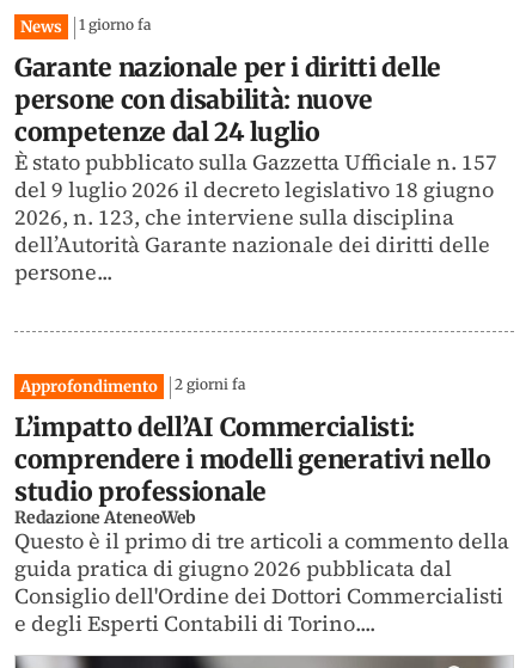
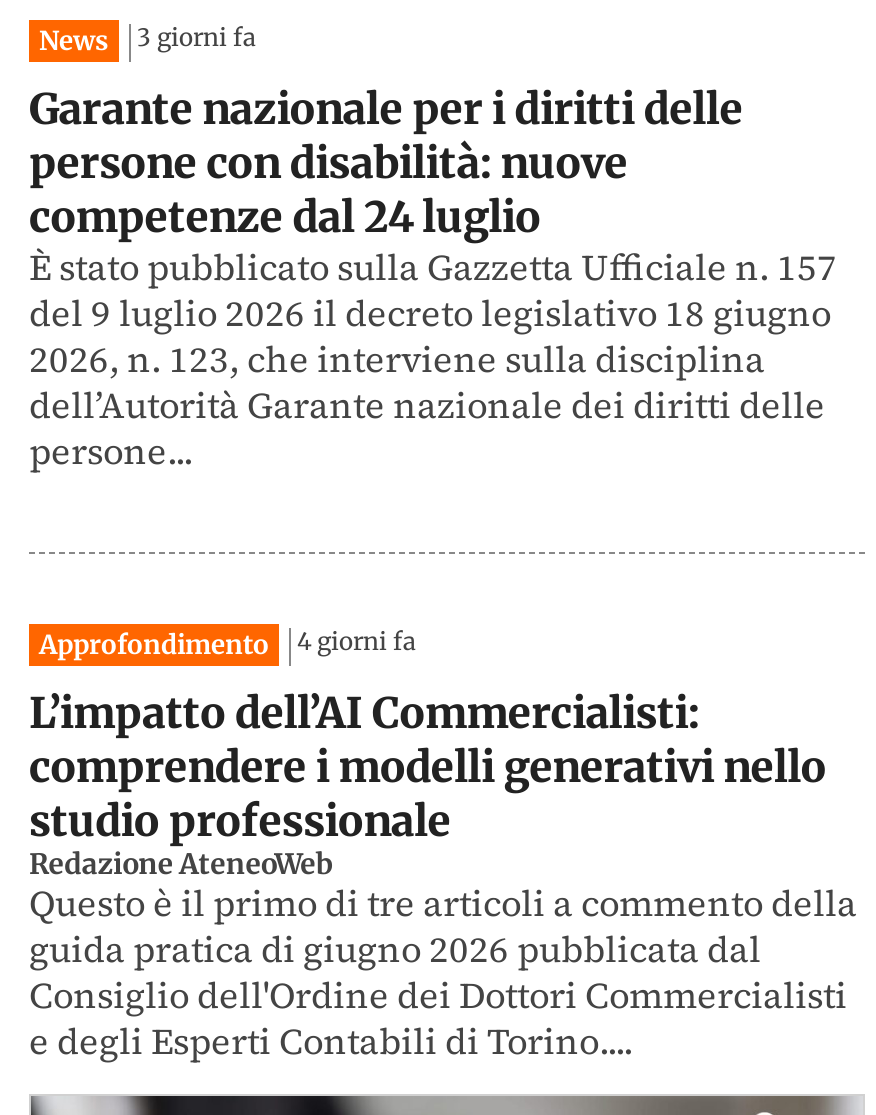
[20,15,151,37] News 1 giorno fa -> [39,23,255,59] News 3 giorni fa
[20,375,245,397] Approfondimento 2 giorni fa -> [39,625,415,661] Approfondimento 4 giorni fa

